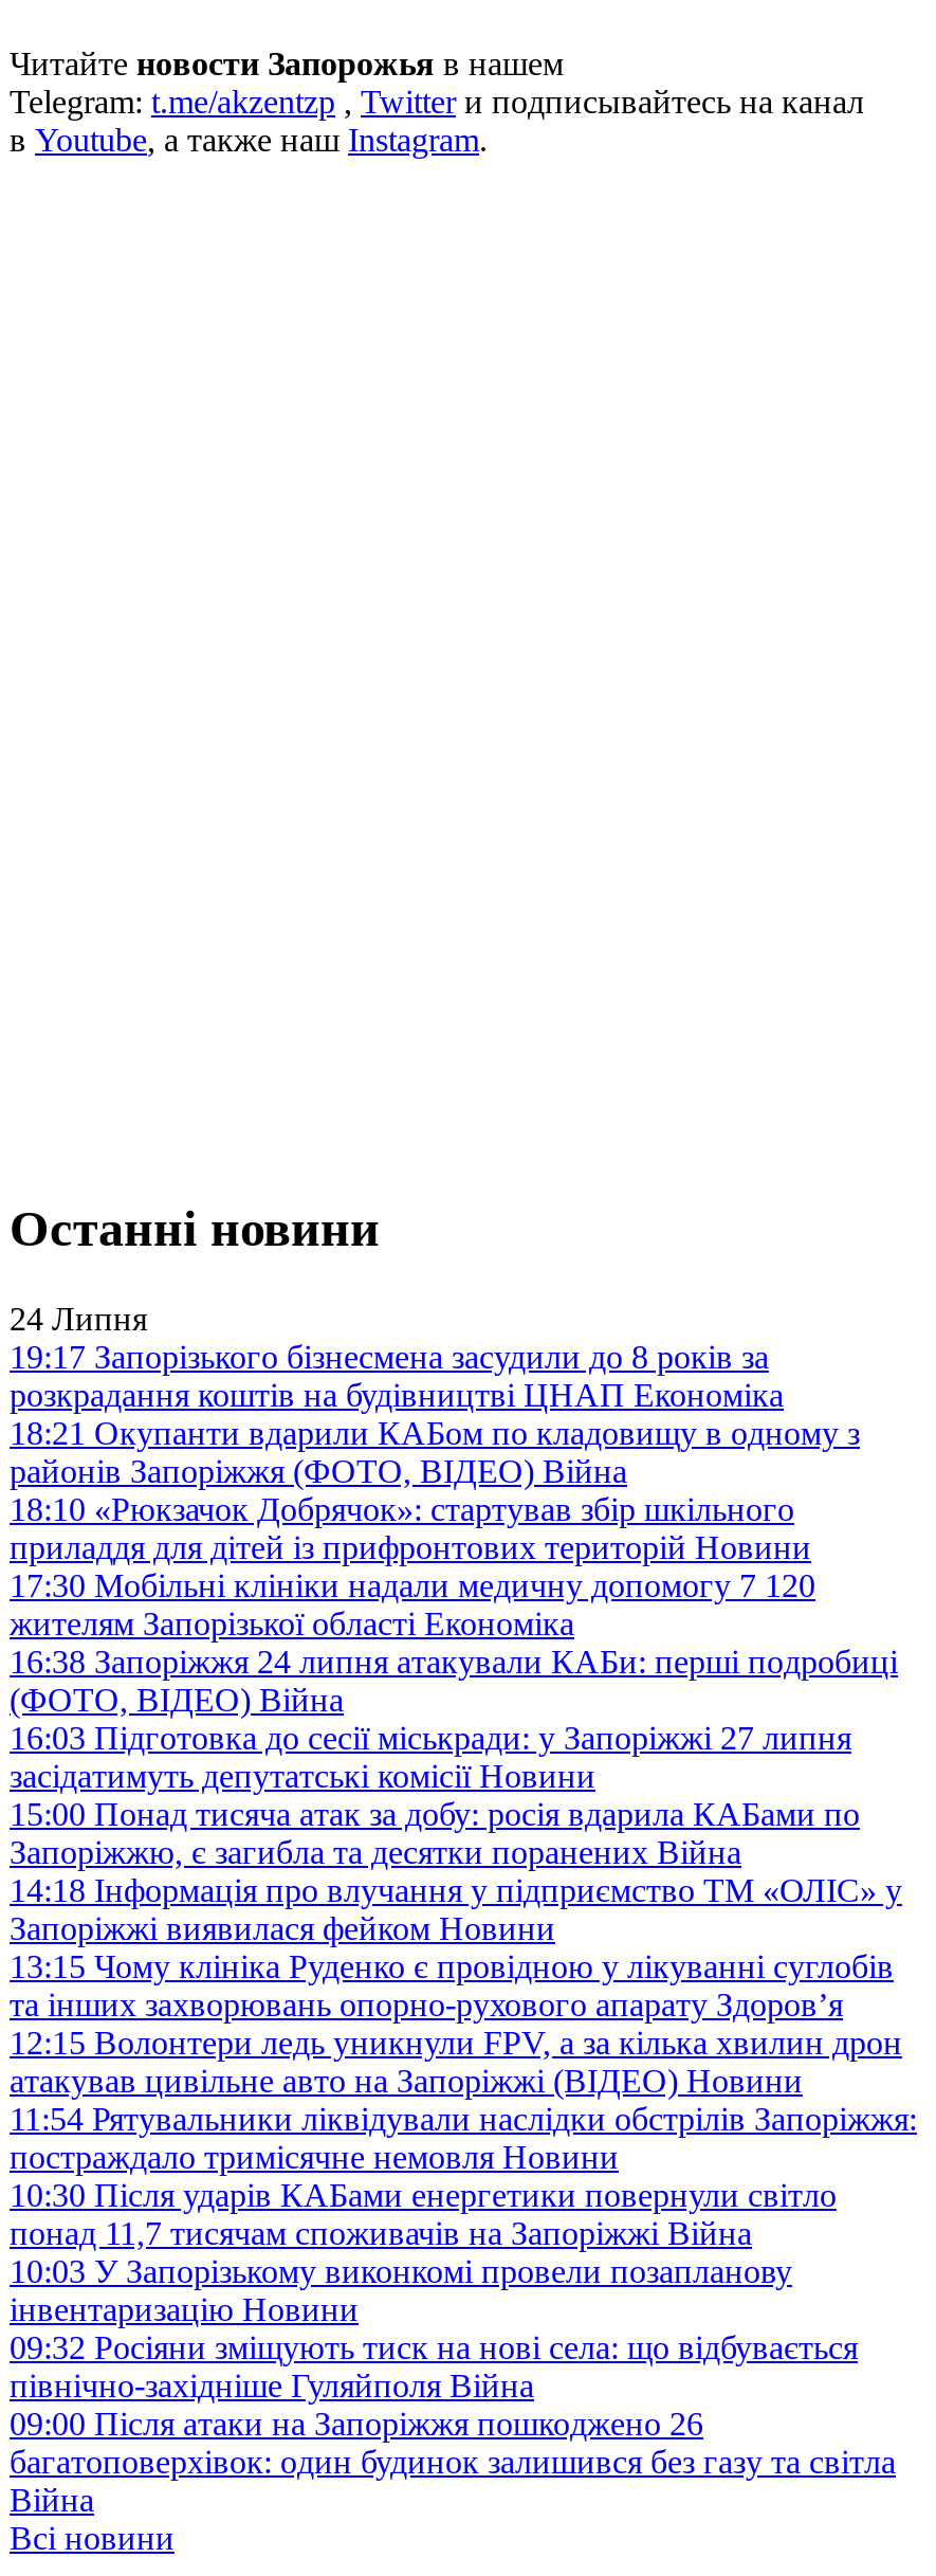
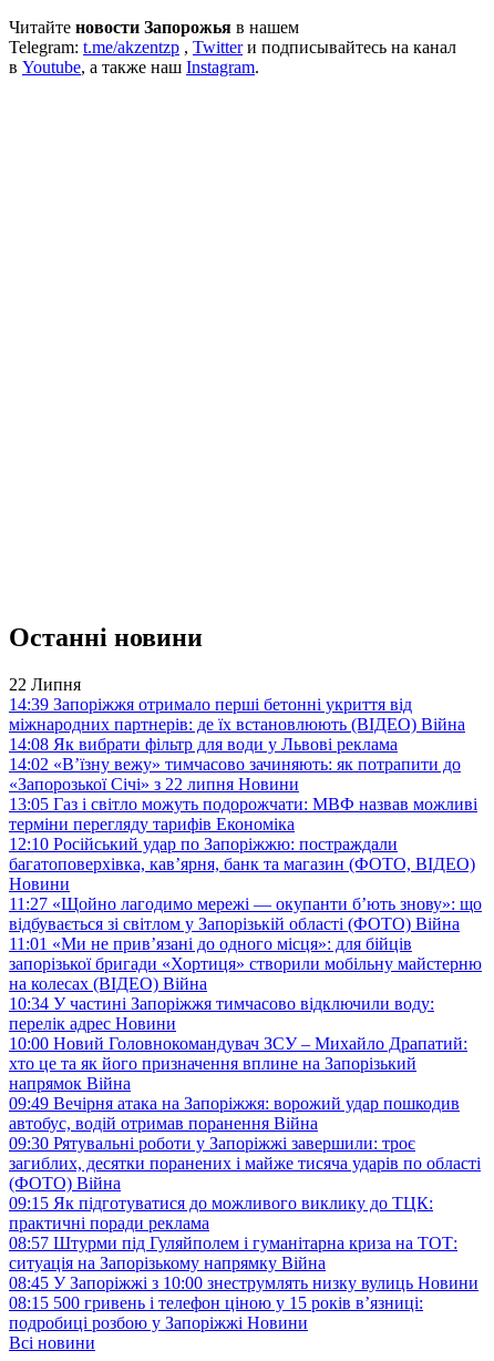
[10,1300,917,2517] 24 Липня | 19:17 Запорізького бізнесмена засудили до 8 років за | розкрадання коштів на будівництві ЦНАП Економіка | 18:21 Окупанти вдарили КАБом по кладовищу в одному з | районів Запоріжжя (ФОТО, ВІДЕО) Війна | 18:10 «Рюкзачок Добрячок»: стартував збір шкільного | приладдя для дітей із прифронтових територій Новини | 17:30 Мобільні клініки надали медичну допомогу 7 120 | жителям Запорізької області Економіка | 16:38 Запоріжжя 24 липня атакували КАБи: перші подробиці | (ФОТО, ВІДЕО) Війна | 16:03 Підготовка до сесії міськради: у Запоріжжі 27 липня | засідатимуть депутатські комісії Новини | 15:00 Понад тисяча атак за добу: росія вдарила КАБами по | Запоріжжю, є загибла та десятки поранених Війна | 14:18 Інформація про влучання у підприємство ТМ «ОЛІС» у | Запоріжжі виявилася фейком Новини | 13:15 Чому клініка Руденко є провідною у лікуванні суглобів | та інших захворювань опорно-рухового апарату Здоров’я | 12:15 Волонтери ледь уникнули FPV, а за кілька хвилин дрон | атакував цивільне авто на Запоріжжі (ВІДЕО) Новини | 11:54 Рятувальники ліквідували наслідки обстрілів Запоріжжя: | постраждало тримісячне немовля Новини | 10:30 Після ударів КАБами енергетики повернули світло | понад 11,7 тисячам споживачів на Запоріжжі Війна | 10:03 У Запорізькому виконкомі провели позапланову | інвентаризацію Новини | 09:32 Росіяни зміщують тиск на нові села: що відбувається | північно-західніше Гуляйполя Війна | 09:00 Після атаки на Запоріжжя пошкоджено 26 | багатоповерхівок: один будинок залишився без газу та світла | Війна -> [9,675,482,1332] 22 Липня | 14:39 Запоріжжя отримало перші бетонні укриття від | міжнародних партнерів: де їх встановлюють (ВІДЕО) Війна | 14:08 Як вибрати фільтр для води у Львові реклама | 14:02 «В’їзну вежу» тимчасово зачиняють: як потрапити до | «Запорозької Січі» з 22 липня Новини | 13:05 Газ і світло можуть подорожчати: МВФ назвав можливі | терміни перегляду тарифів Економіка | 12:10 Російський удар по Запоріжжю: постраждали | багатоповерхівка, кав’ярня, банк та магазин (ФОТО, ВІДЕО) | Новини | 11:27 «Щойно лагодимо мережі — окупанти б’ють знову»: що | відбувається зі світлом у Запорізькій області (ФОТО) Війна | 11:01 «Ми не прив’язані до одного місця»: для бійців | запорізької бригади «Хортиця» створили мобільну майстерню | на колесах (ВІДЕО) Війна | 10:34 У частині Запоріжжя тимчасово відключили воду: | перелік адрес Новини | 10:00 Новий Головнокомандувач ЗСУ – Михайло Драпатий: | хто це та як його призначення вплине на Запорізький | напрямок Війна | 09:49 Вечірня атака на Запоріжжя: ворожий удар пошкодив | автобус, водій отримав поранення Війна | 09:30Рятувальні роботи у Запоріжжі завершили: троє | загиблих, десятки поранених і майже тисяча ударів по області | (ФОТО) Війна | 09:15 Як підготуватися до можливого виклику до ТЦК: | практичні поради реклама | 08:57 Штурми під Гуляйполем і гуманітарна криза на ТОТ: | ситуація на Запорізькому напрямку Війна | 08:45 У Запоріжжі з 10:00 знеструмлять низку вулиць Новини | 08:15 500 гривень і телефон ціною у 15 років в’язниці: | подробиці розбою у Запоріжжі Новини

